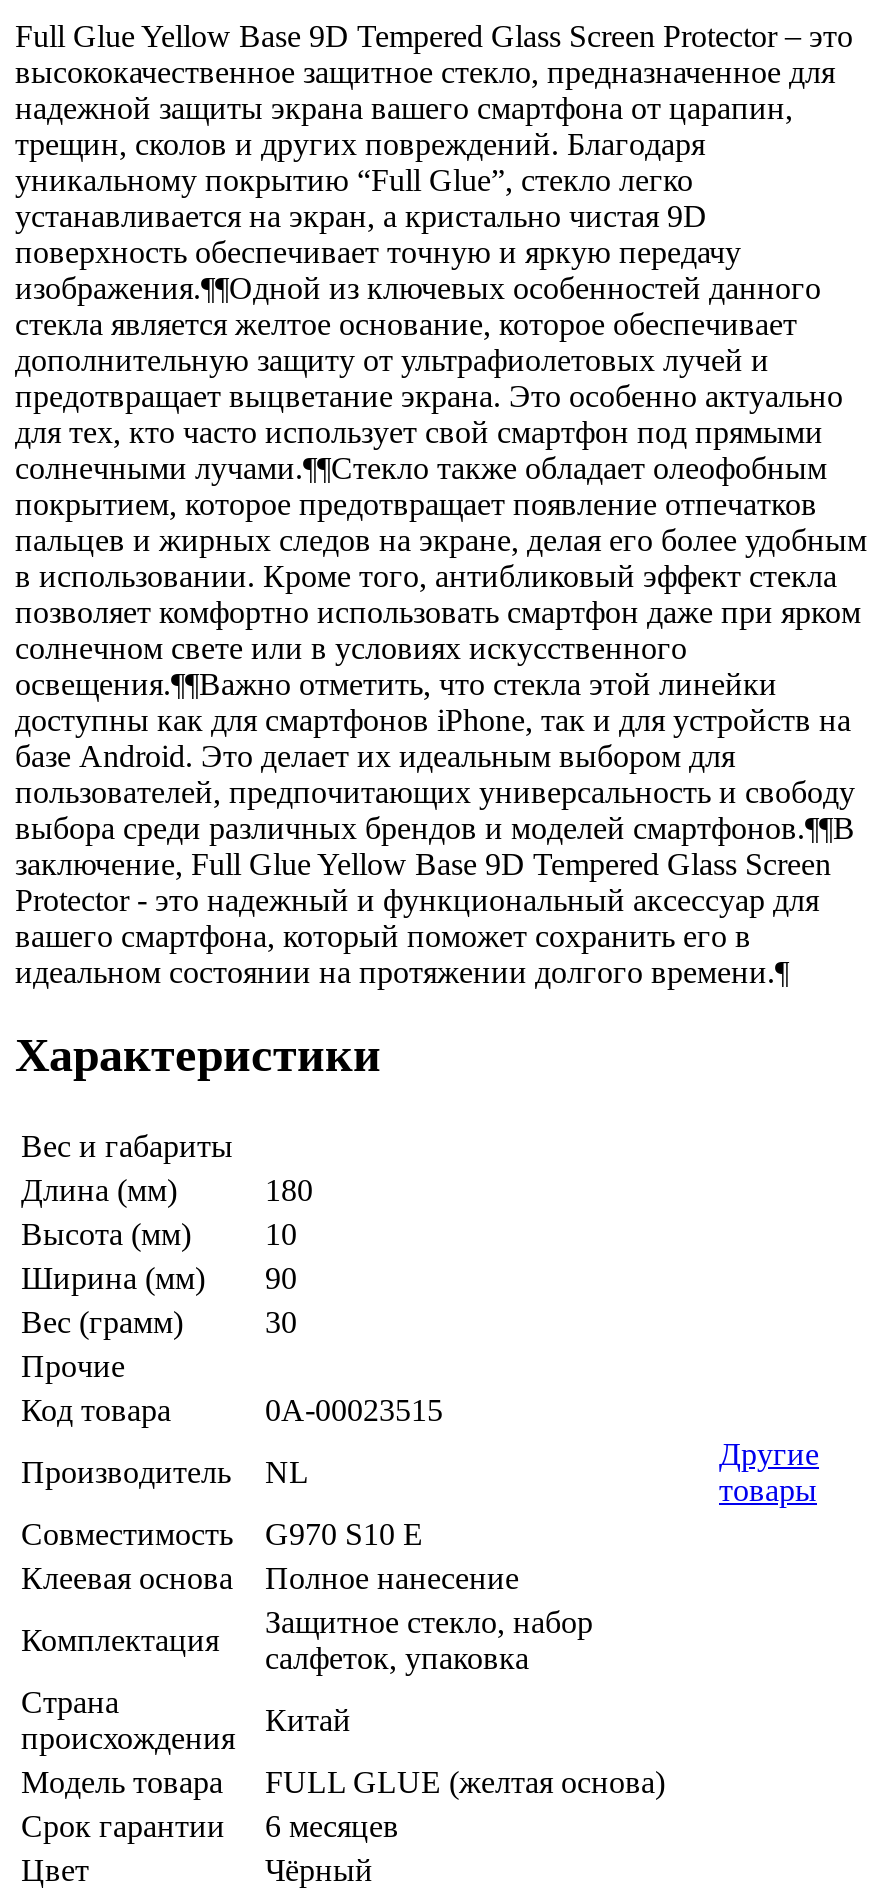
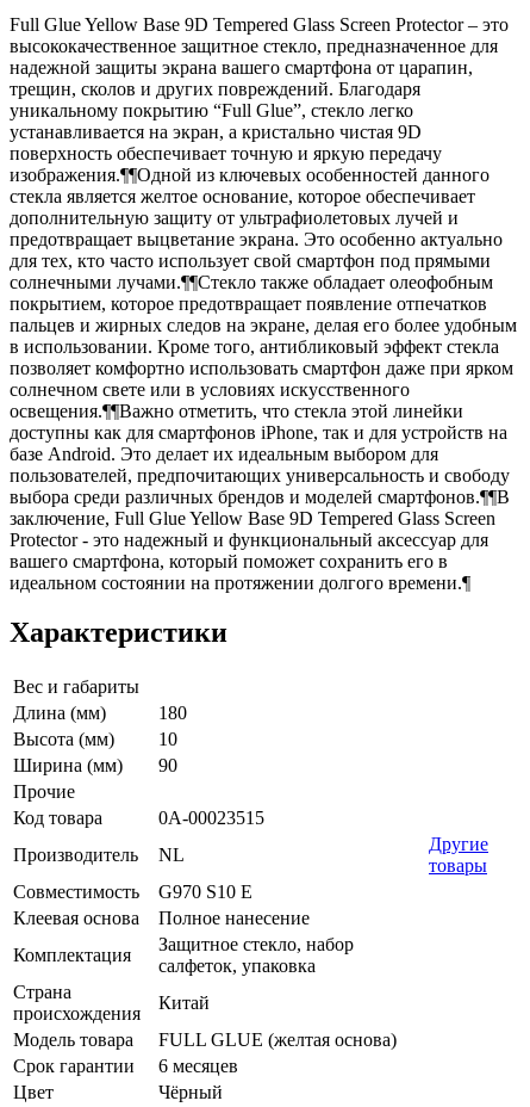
[21,1306,297,1340] Вес (грамм) | 30 -> none

